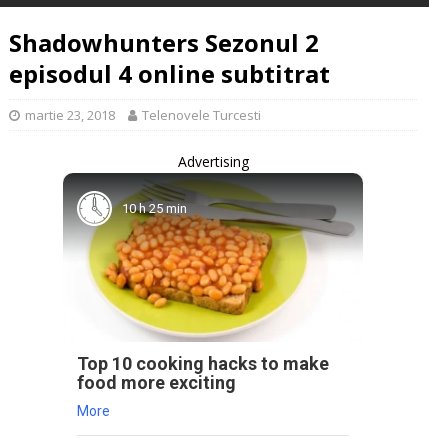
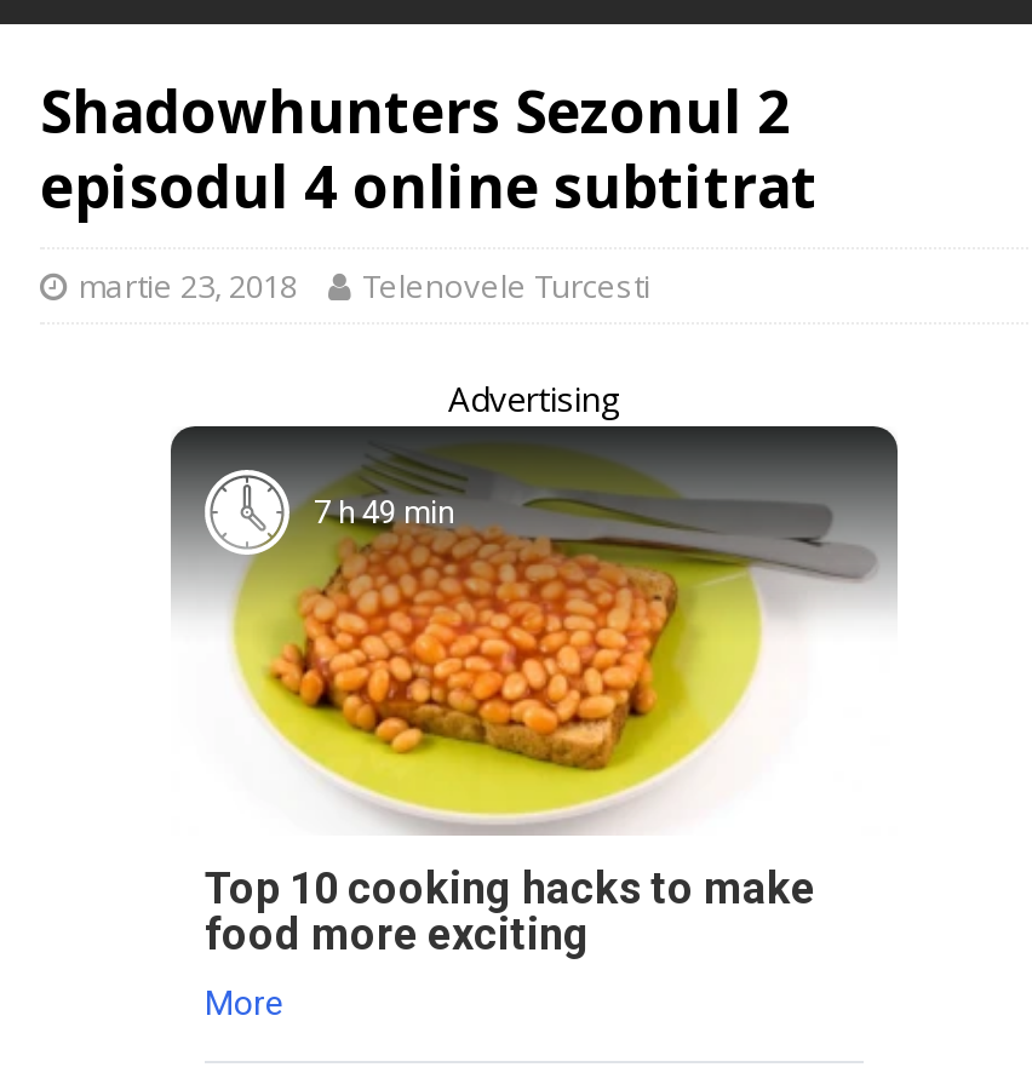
[122,200,187,215] 10 h 25 min -> [314,493,454,529] 7 h 49 min

